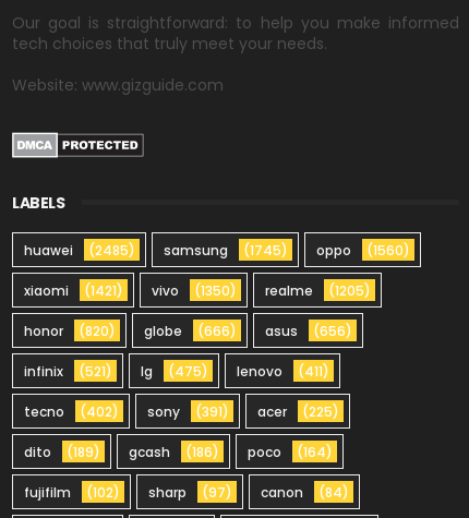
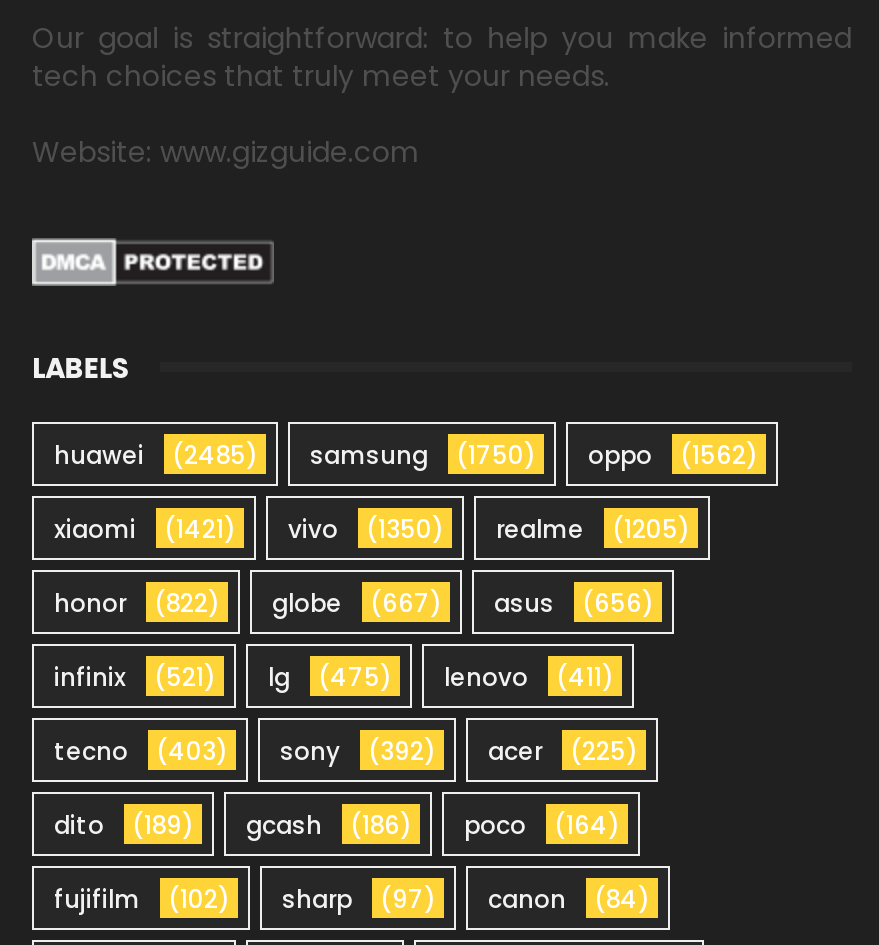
[243,241,288,259] (1745) -> [456,437,536,471] (1750)
[366,241,410,259] (1560) -> [680,437,758,471] (1562)
[79,321,116,340] (820) -> [154,585,220,619] (822)
[197,321,237,340] (666) -> [370,585,442,619] (667)
[80,402,119,421] (402) -> [156,733,228,767] (403)
[195,402,229,421] (391) -> [368,733,436,767] (392)

